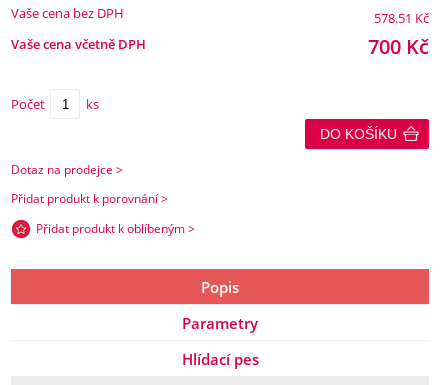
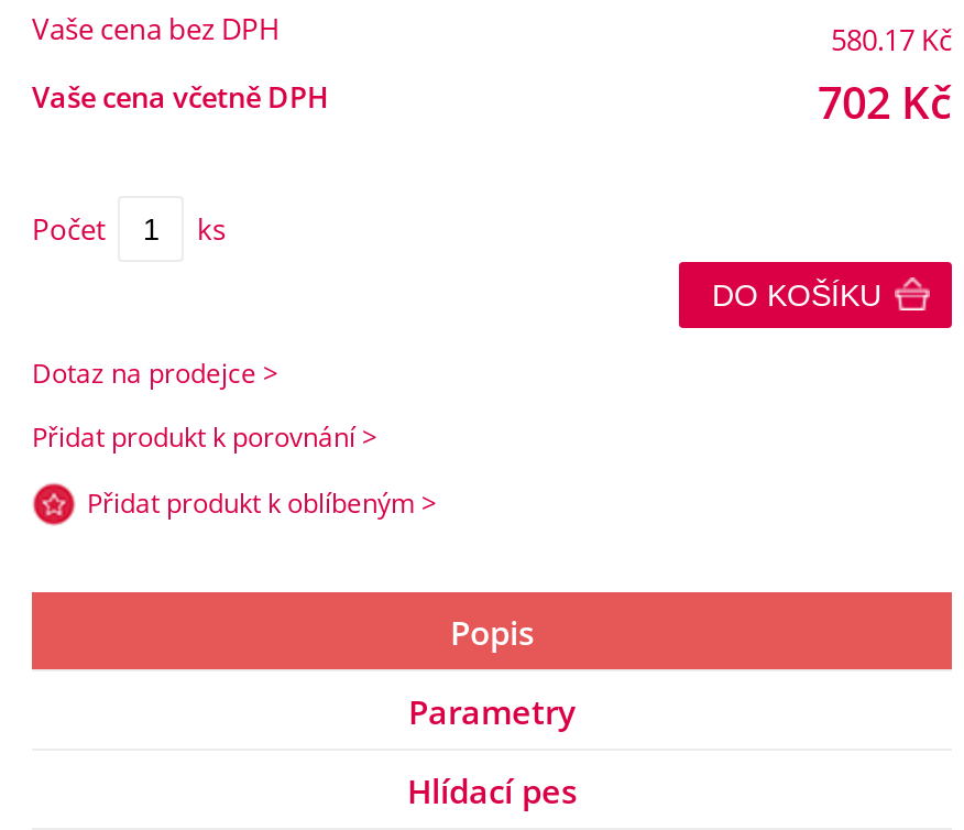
[374,9,429,27] 578.51 Kč -> [831,20,952,59] 580.17 Kč
[368,33,429,60] 700 Kč -> [818,73,952,132] 702 Kč

